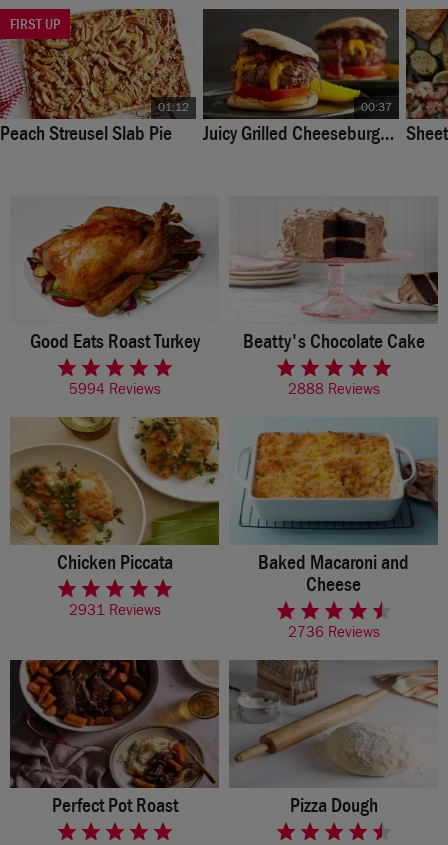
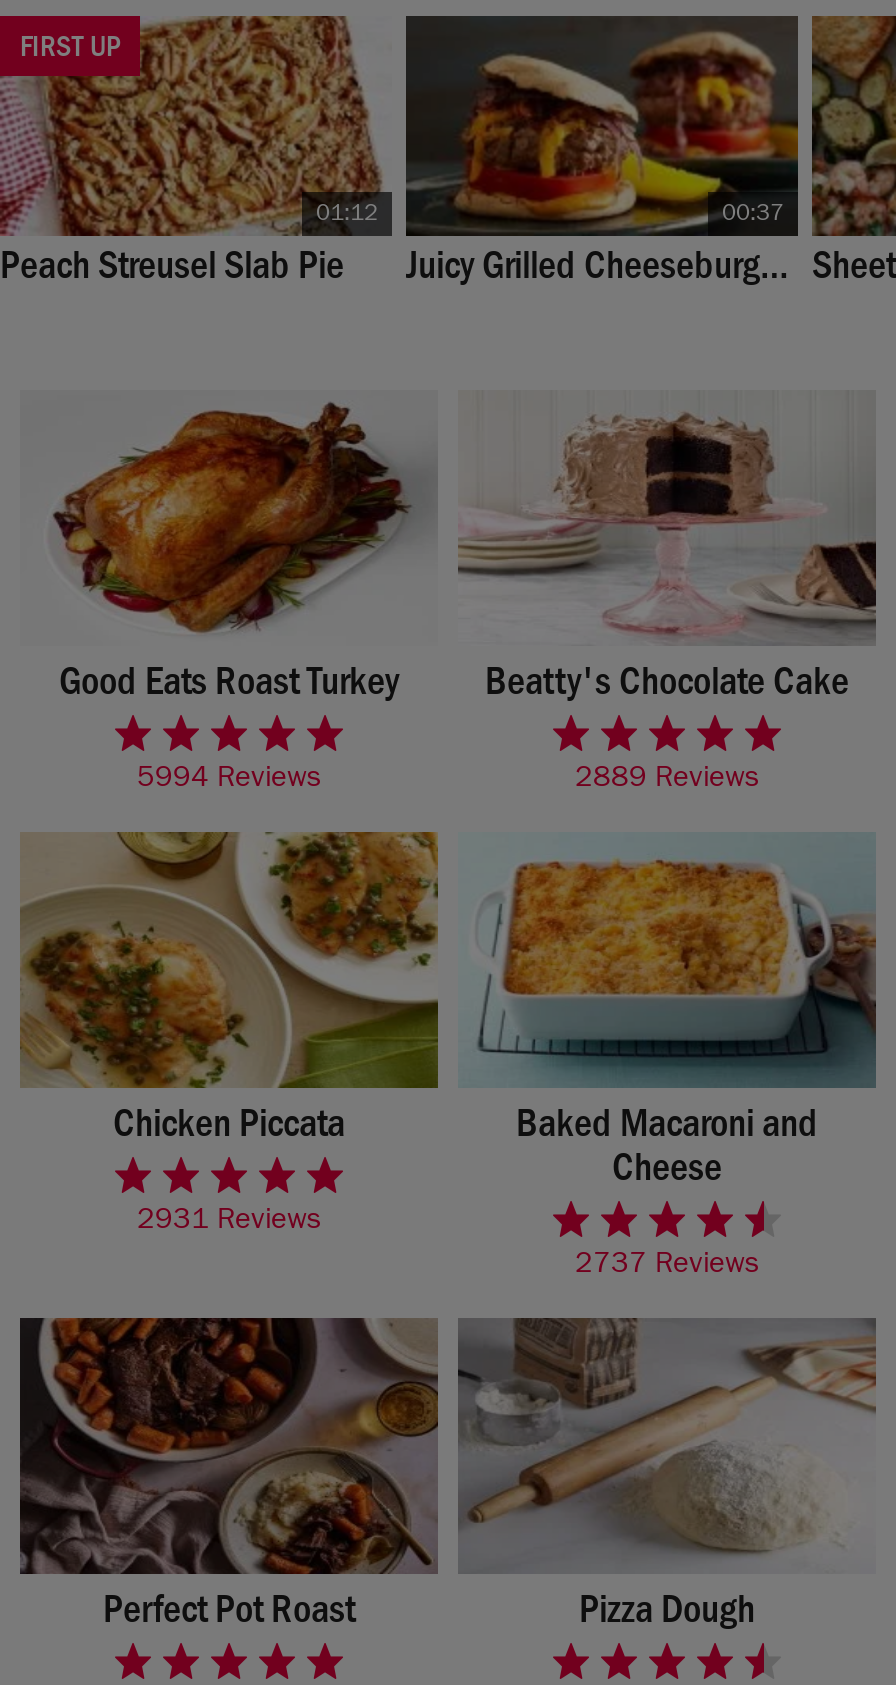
[287,384,379,399] 2888 Reviews -> [575,766,759,796] 2889 Reviews
[287,627,379,642] 2736 Reviews -> [575,1252,759,1282] 2737 Reviews

